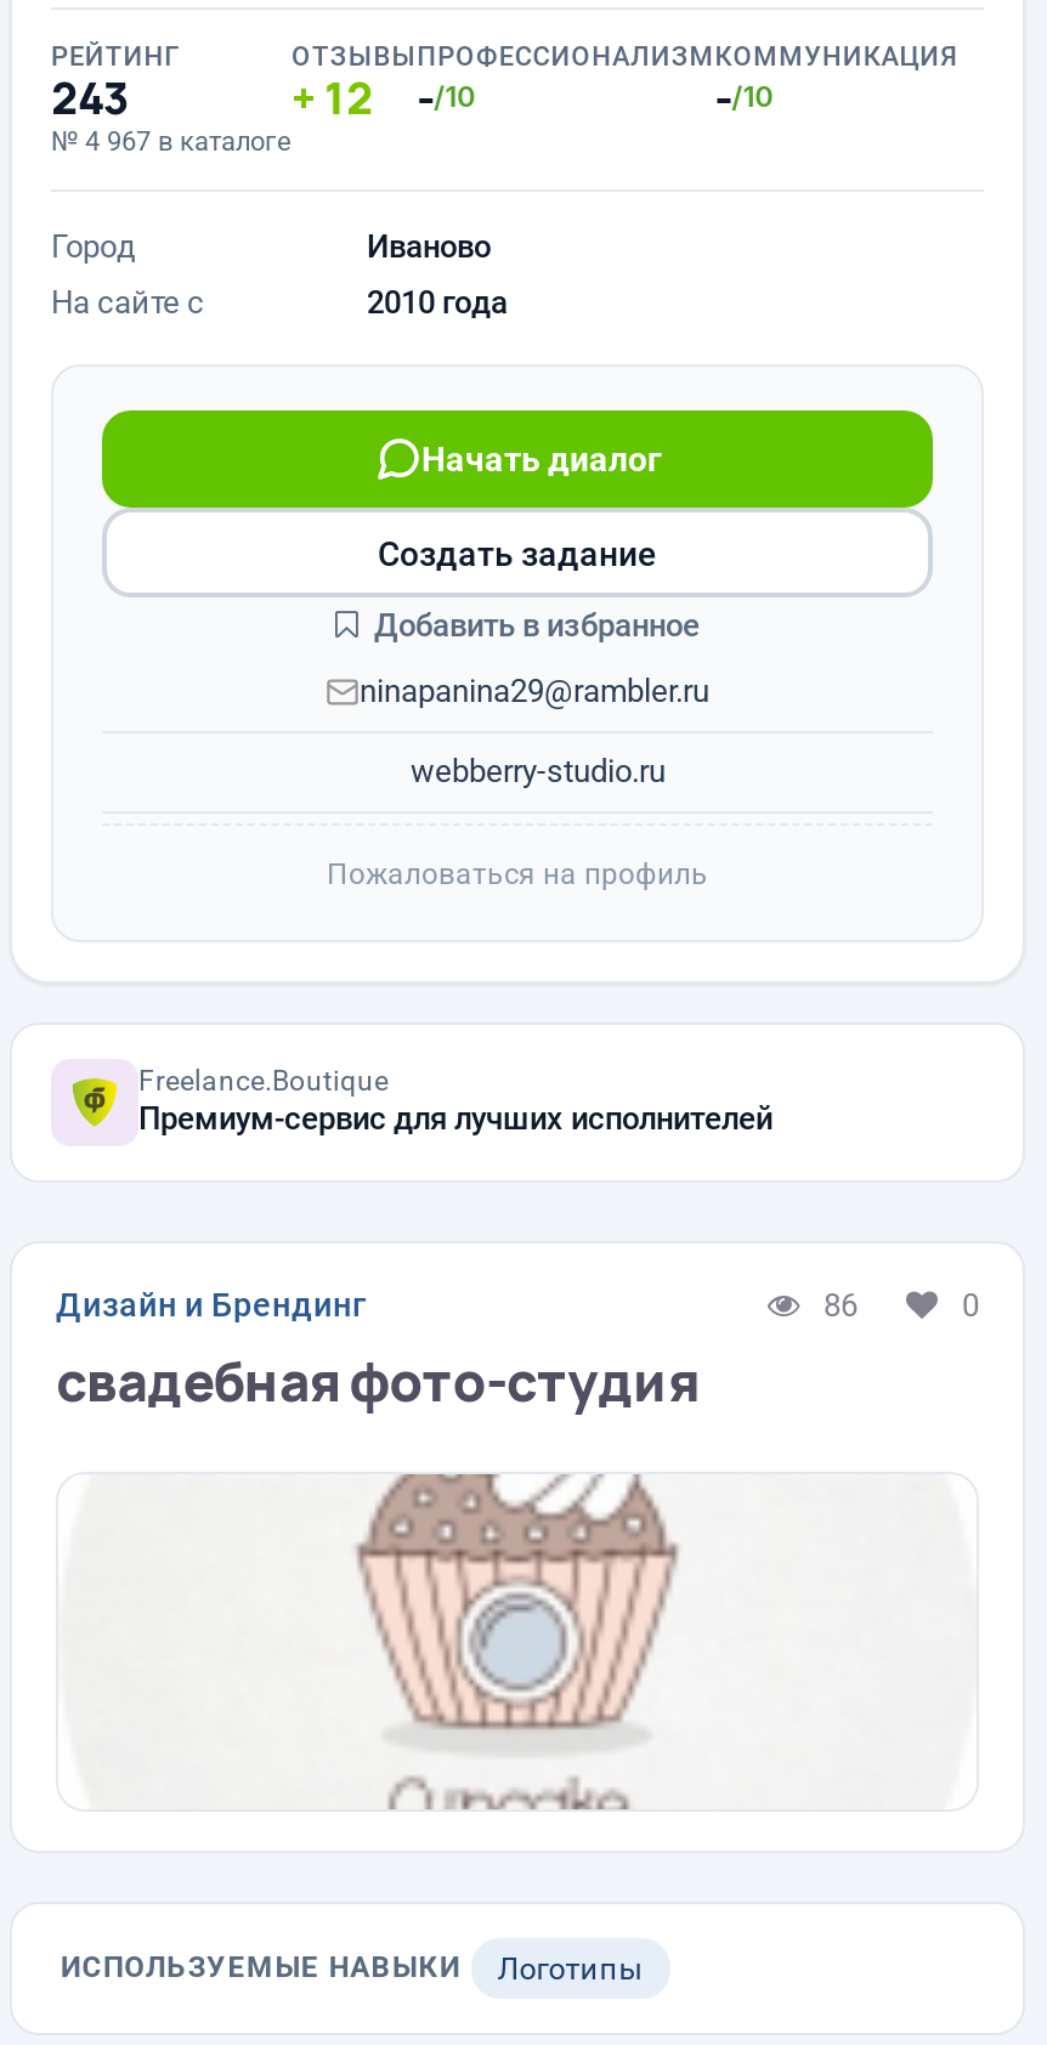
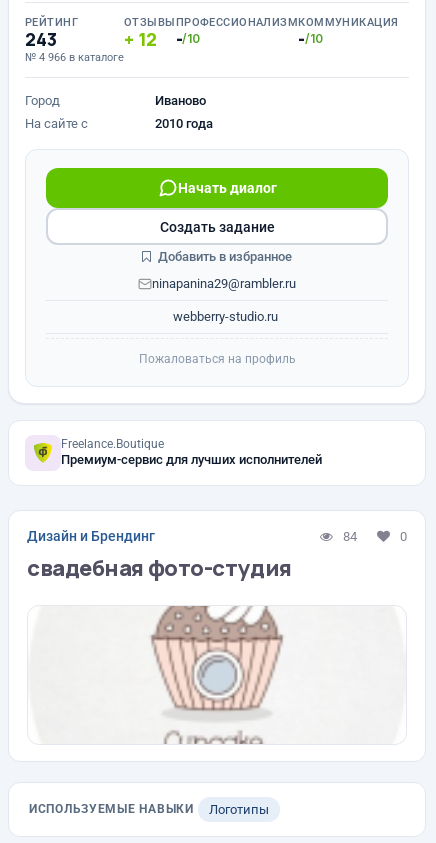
[51,126,292,158] № 4 967 в каталоге -> [25,51,124,64] № 4 966 в каталоге
[824,1286,858,1322] 86 -> [343,528,357,543] 84

